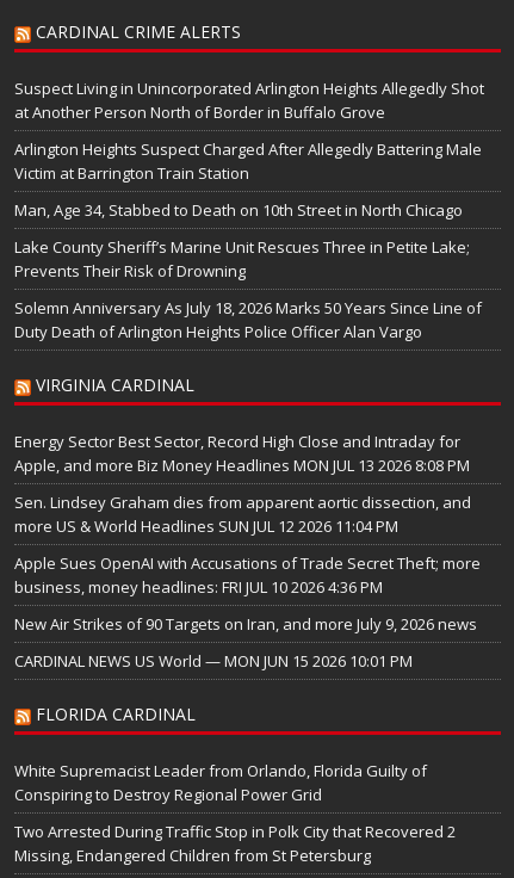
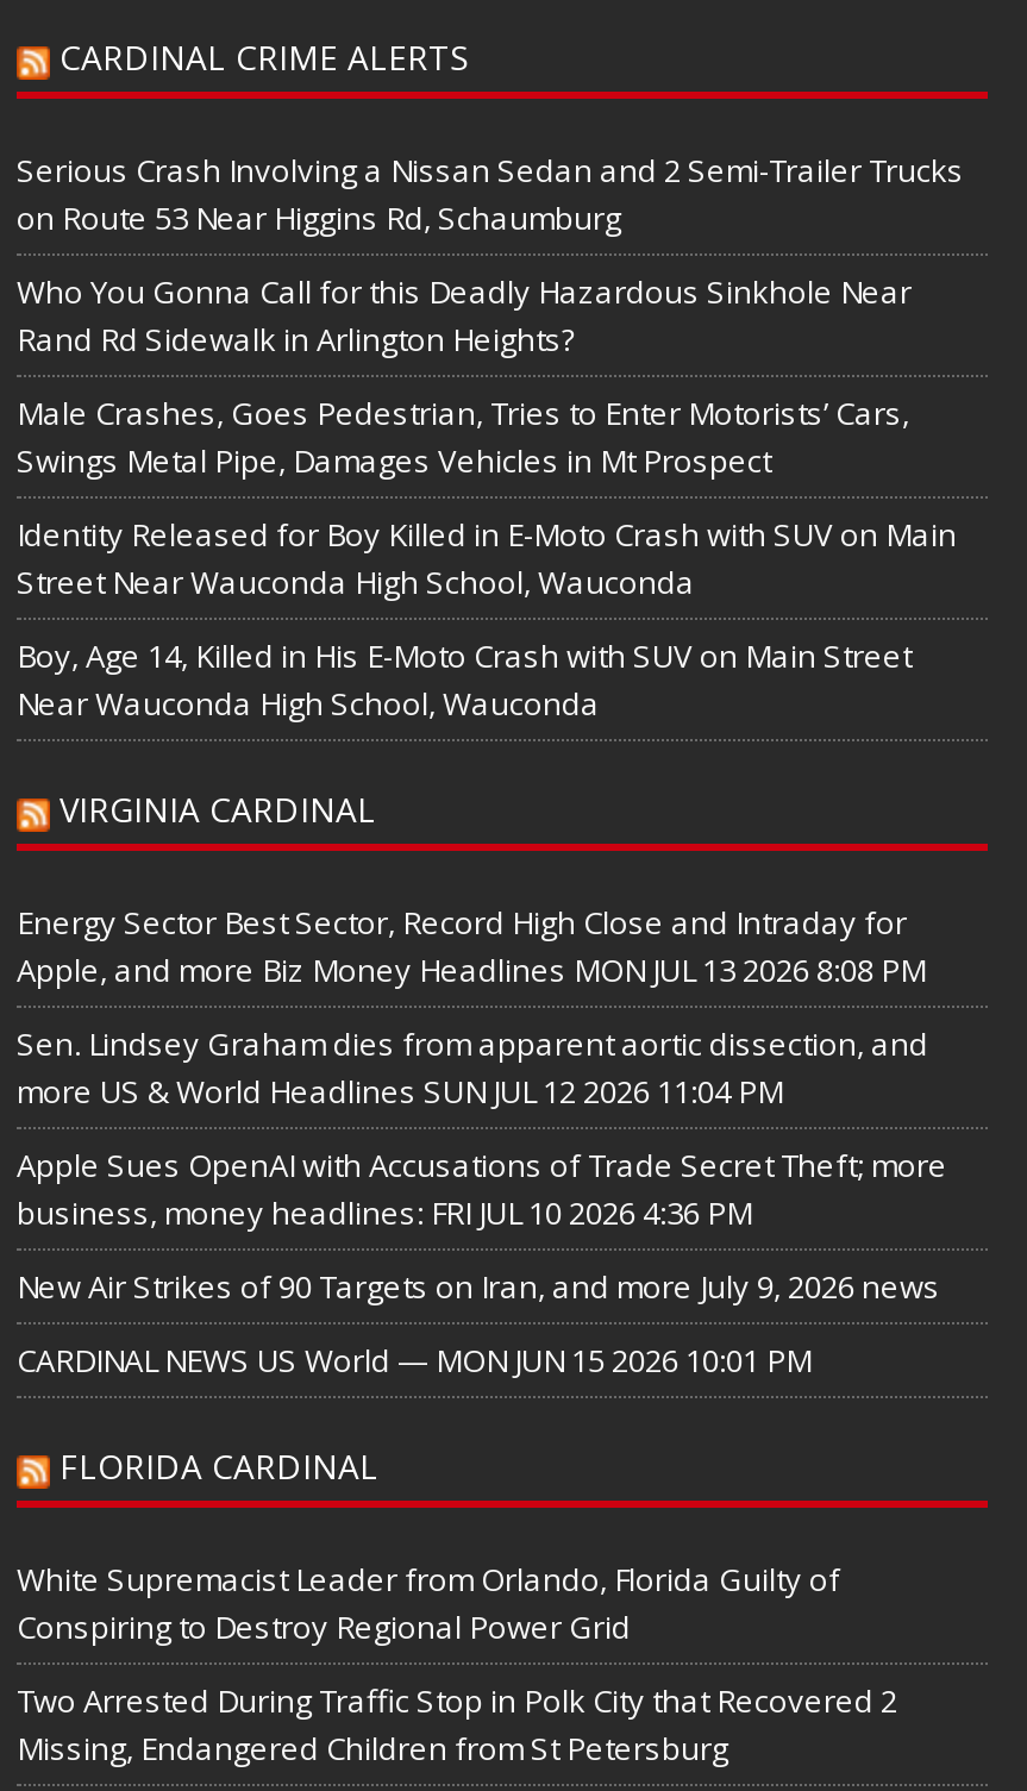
[14,77,484,123] Suspect Living in Unincorporated Arlington Heights Allegedly Shot | at Another Person North of Border in Buffalo Grove -> [17,148,964,238] Serious Crash Involving a Nissan Sedan and 2 Semi-Trailer Trucks | on Route 53 Near Higgins Rd, Schaumburg
[14,138,482,183] Arlington Heights Suspect Charged After Allegedly Battering Male | Victim at Barrington Train Station -> [17,269,912,360] Who You Gonna Call for this Deadly Hazardous Sinkhole Near | Rand Rd Sidewalk in Arlington Heights?
[14,199,463,220] Man, Age 34, Stabbed to Death on 10th Street in North Chicago -> [17,391,909,481] Male Crashes, Goes Pedestrian, Tries to Enter Motorists’ Cars, | Swings Metal Pipe, Damages Vehicles in Mt Prospect
[14,236,470,281] Lake County Sheriff’s Marine Unit Rescues Three in Petite Lake; | Prevents Their Risk of Drowning -> [17,512,957,603] Identity Released for Boy Killed in E-Moto Crash with SUV on Main | Street Near Wauconda High School, Wauconda
[14,297,482,342] Solemn Anniversary As July 18, 2026 Marks 50 Years Since Line of | Duty Death of Arlington Heights Police Officer Alan Vargo -> [17,634,912,724] Boy, Age 14, Killed in His E-Moto Crash with SUV on Main Street | Near Wauconda High School, Wauconda

